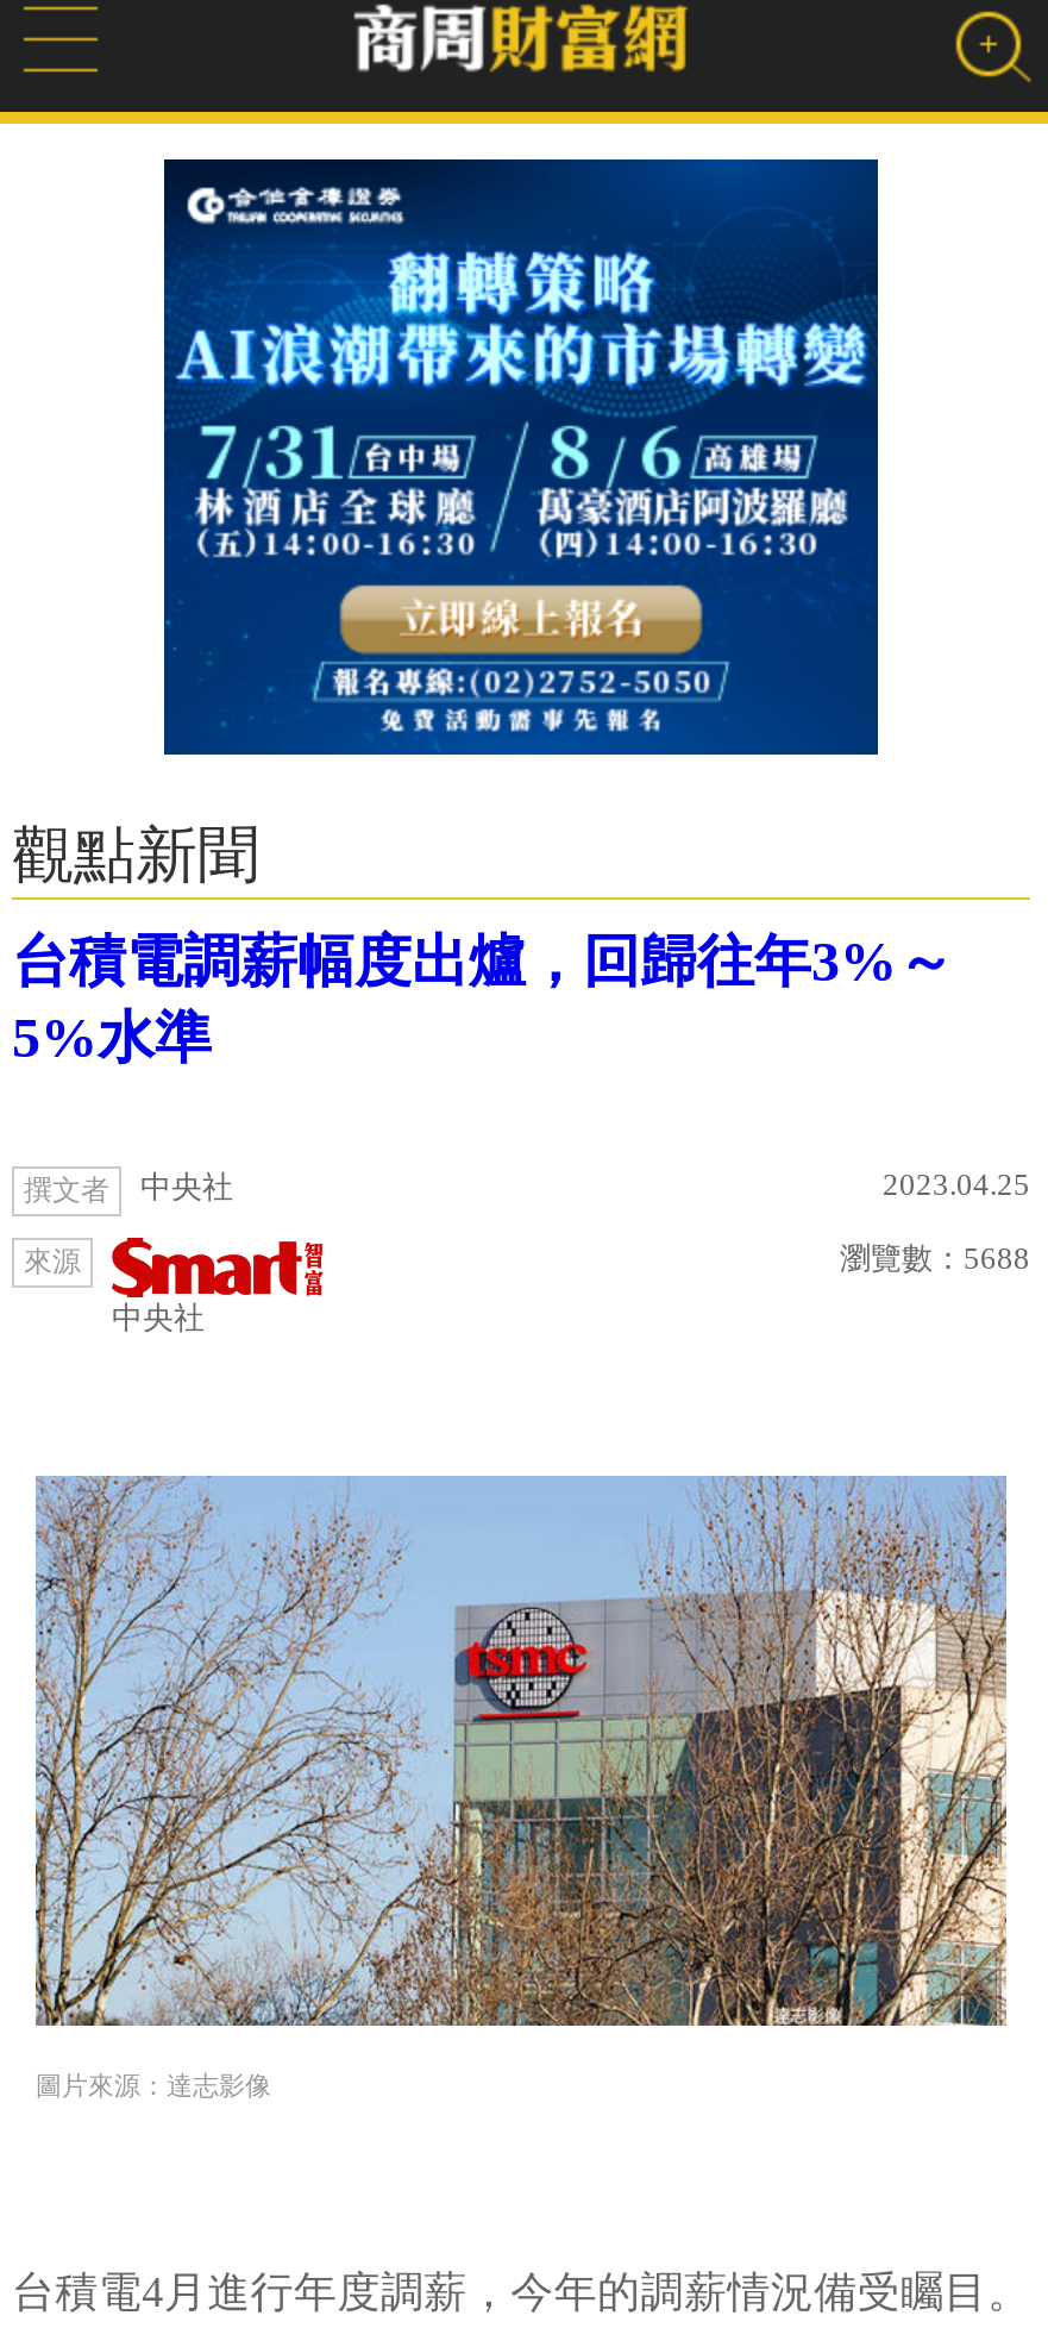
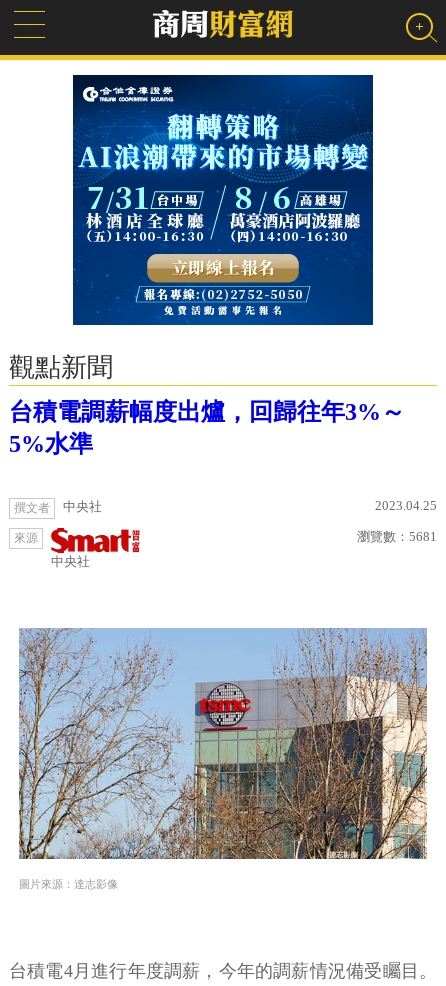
[840,1240,1030,1276] 瀏覽數：5688 -> [357,529,437,544] 瀏覽數：5681

